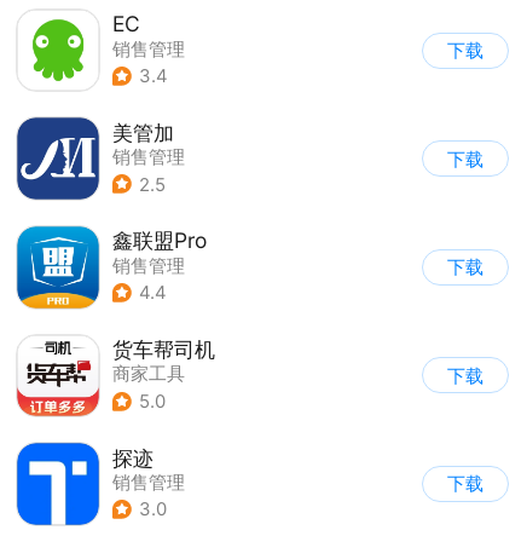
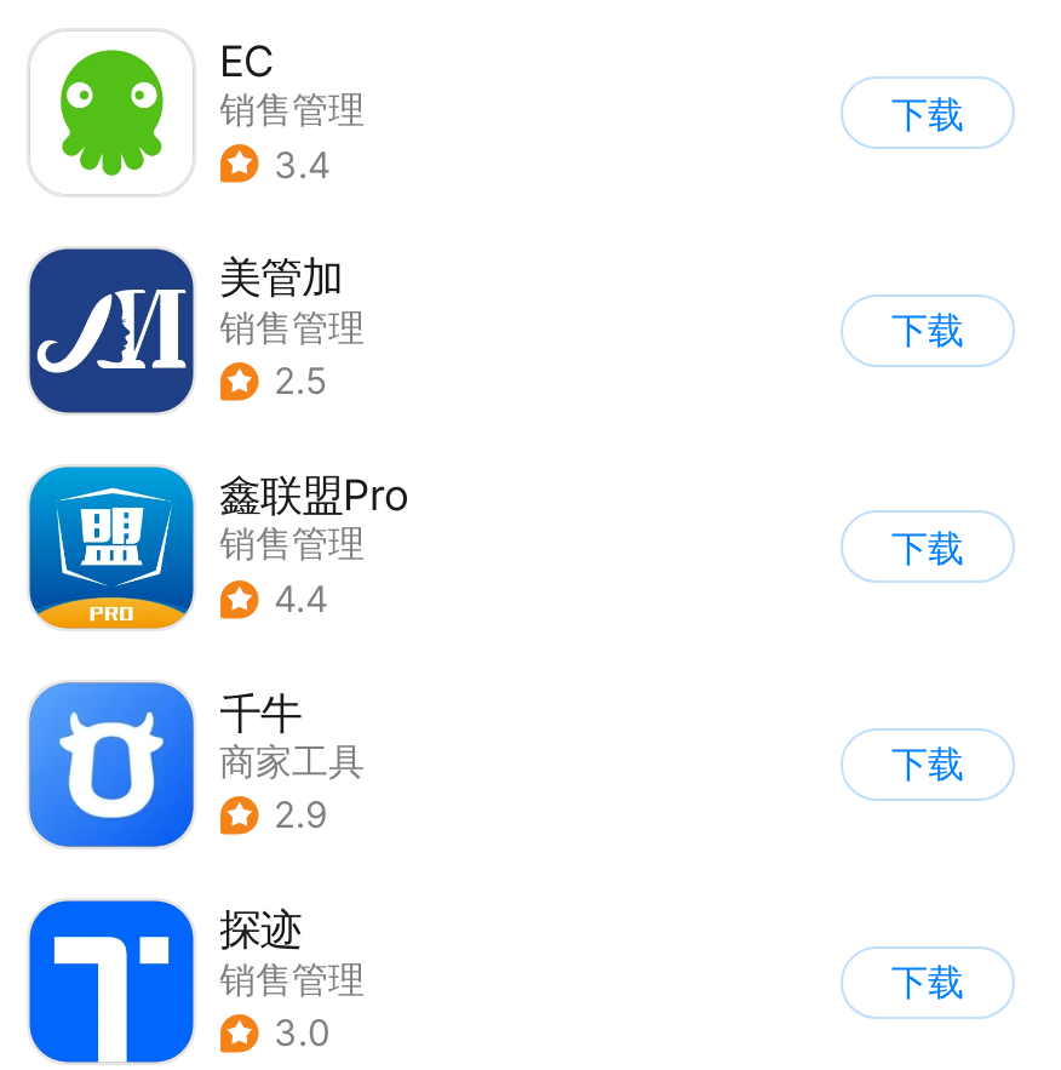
[16,335,215,417] [image] | 货车帮司机 -> [27,681,302,851] [image] | 千牛
[139,391,165,412] 5.0 -> [273,794,327,838] 2.9

